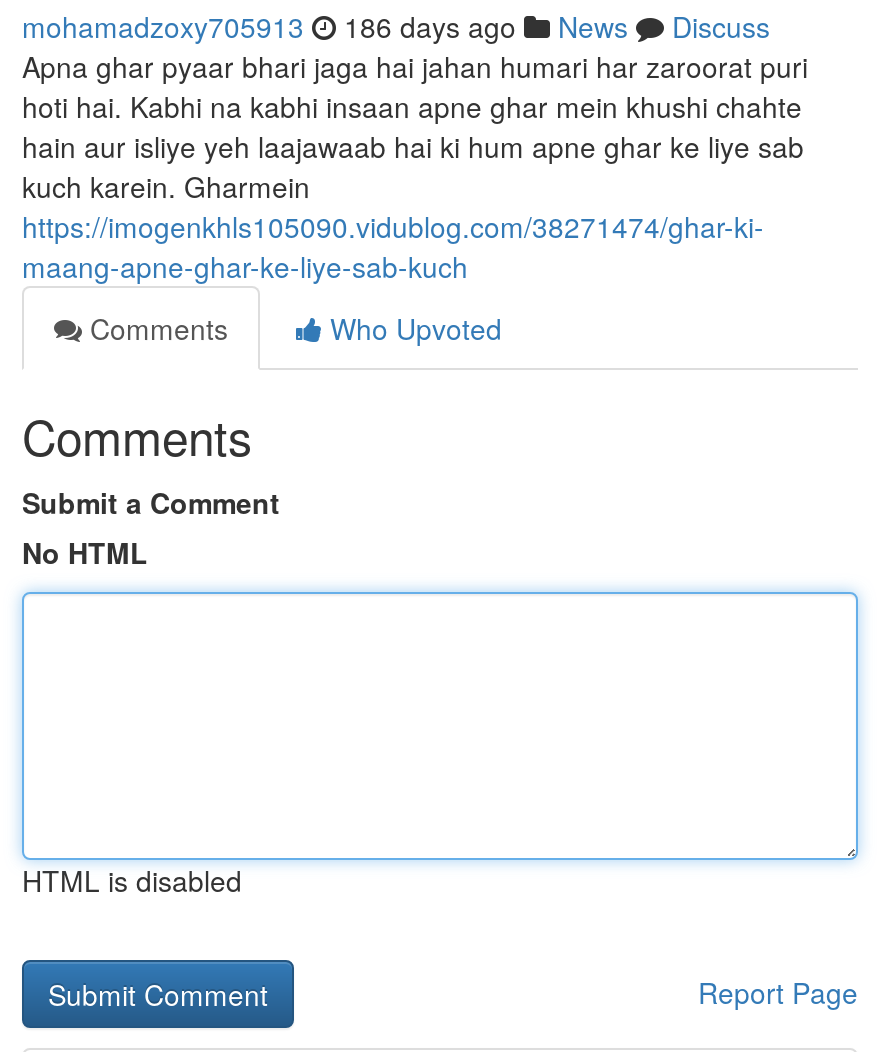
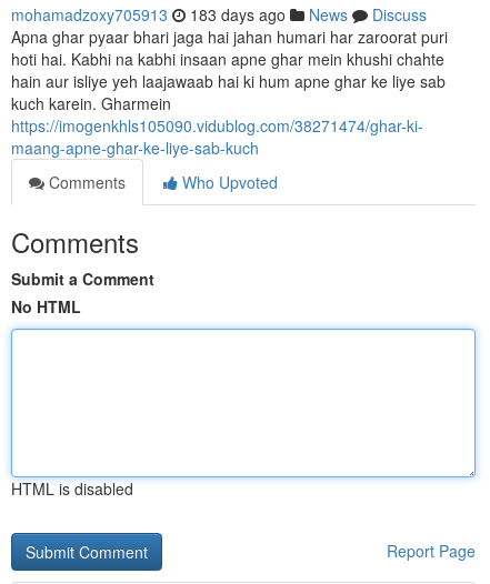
[22,6,770,46] mohamadzoxy705913 186 days ago News Discuss -> [11,3,427,26] mohamadzoxy705913 183 days ago News Discuss

